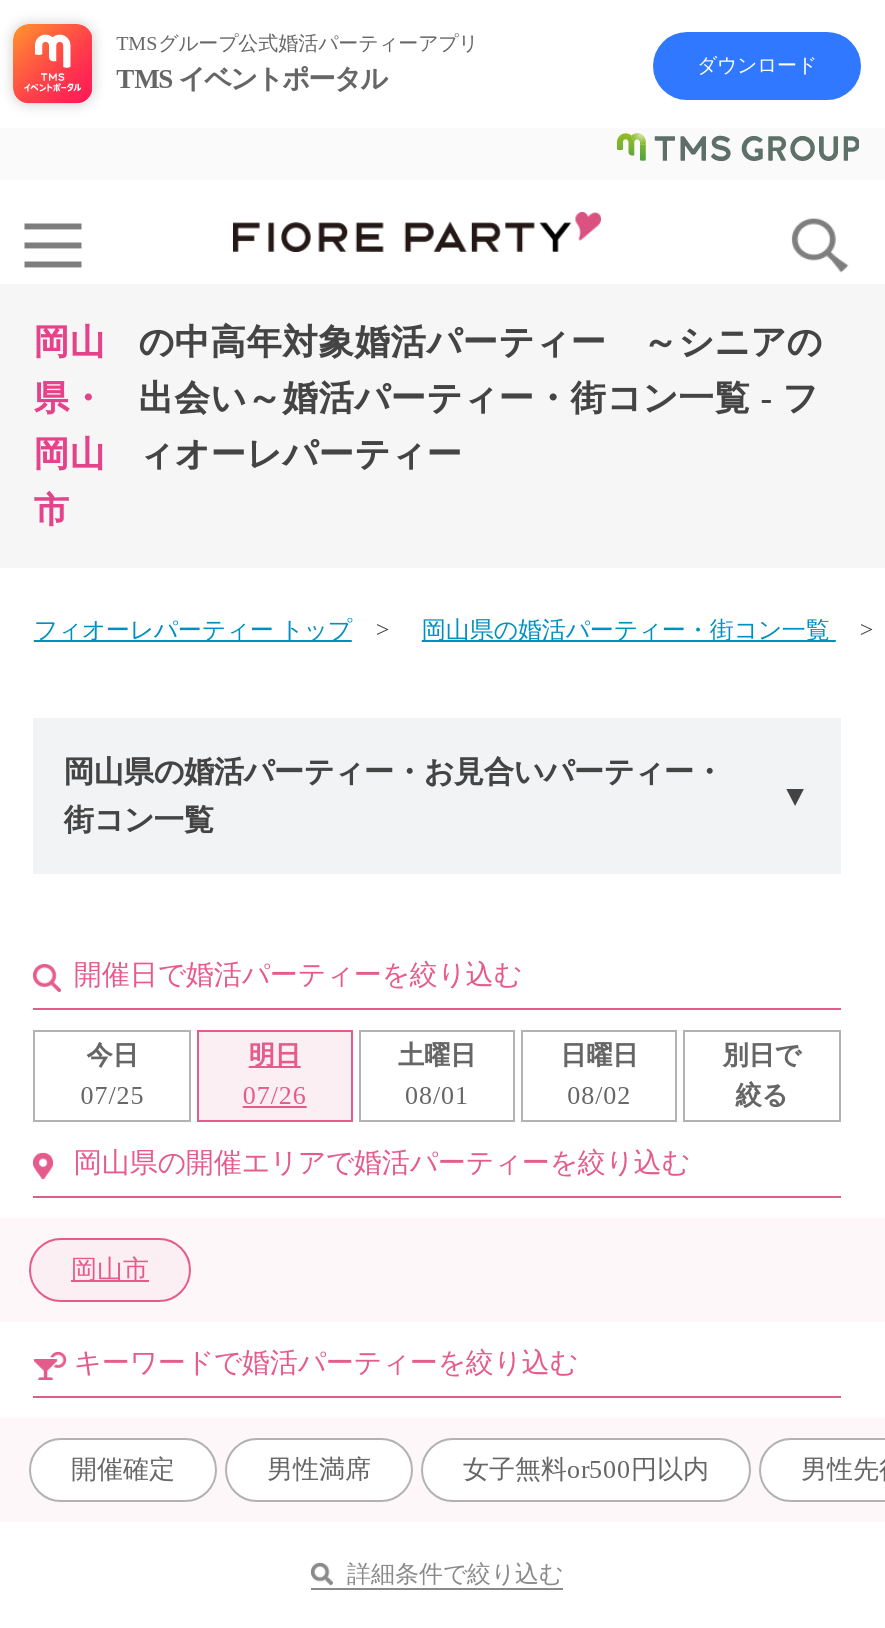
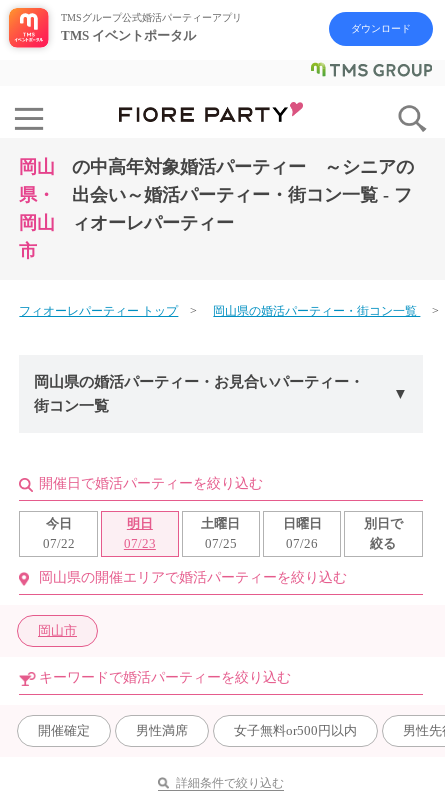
[80,1080,144,1110] 07/25 -> [43,536,75,551] 07/22
[243,1080,307,1110] 07/26 -> [124,536,156,551] 07/23
[405,1080,469,1110] 08/01 -> [205,536,237,551] 07/25
[567,1080,631,1110] 08/02 -> [286,536,318,551] 07/26

